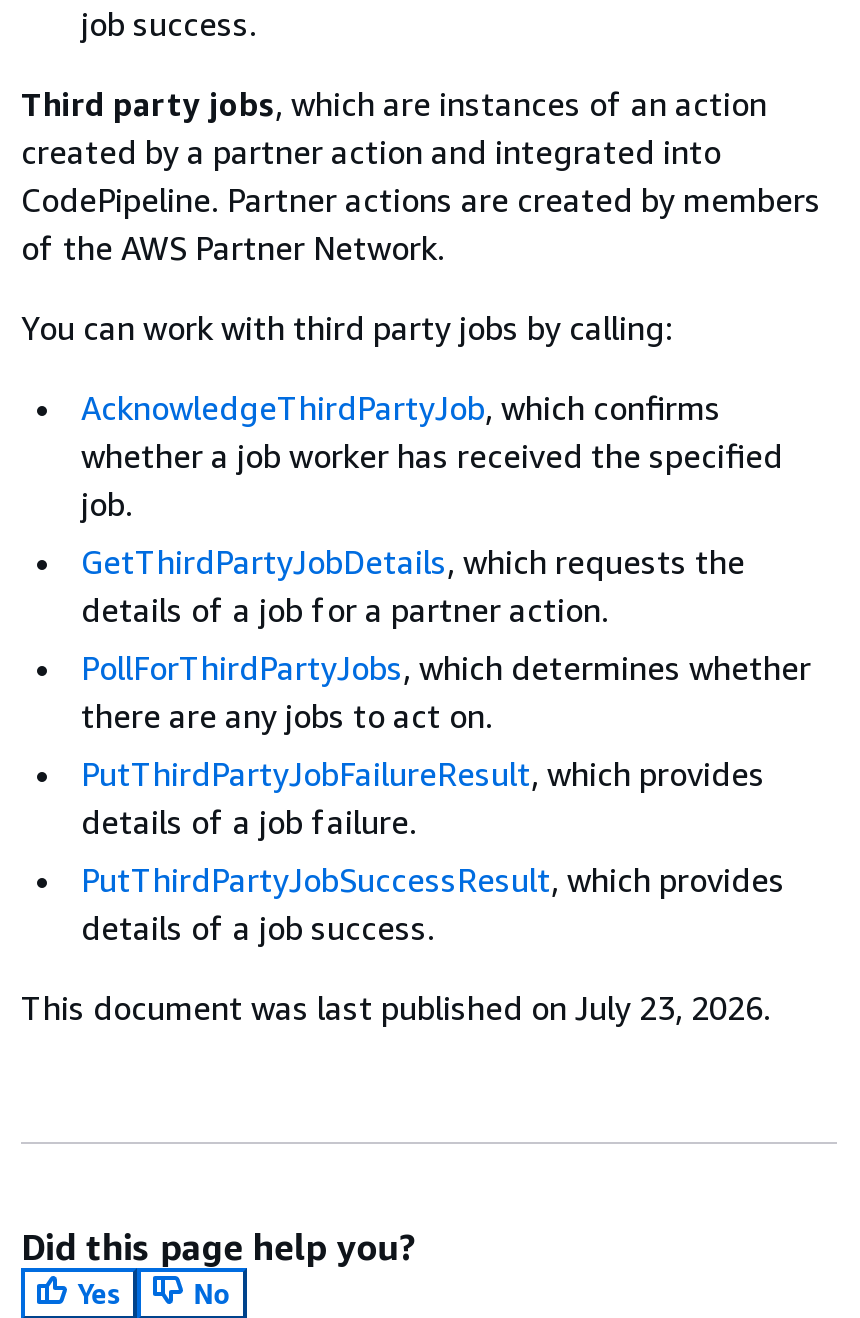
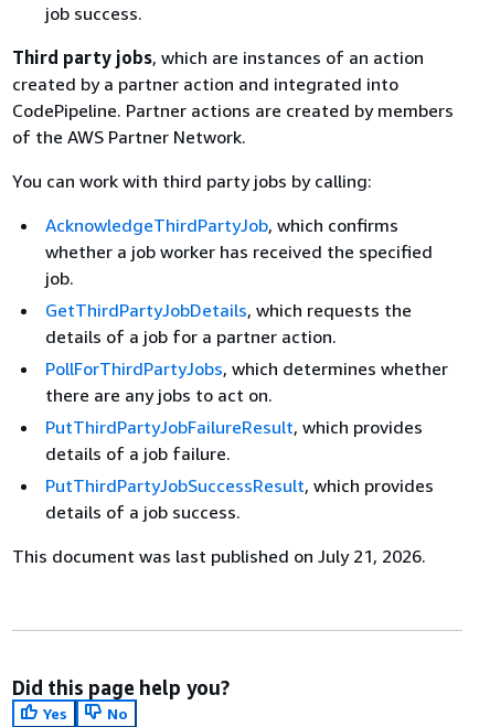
[21,988,771,1028] This document was last published on July 23, 2026. -> [12,545,426,567] This document was last published on July 21, 2026.

